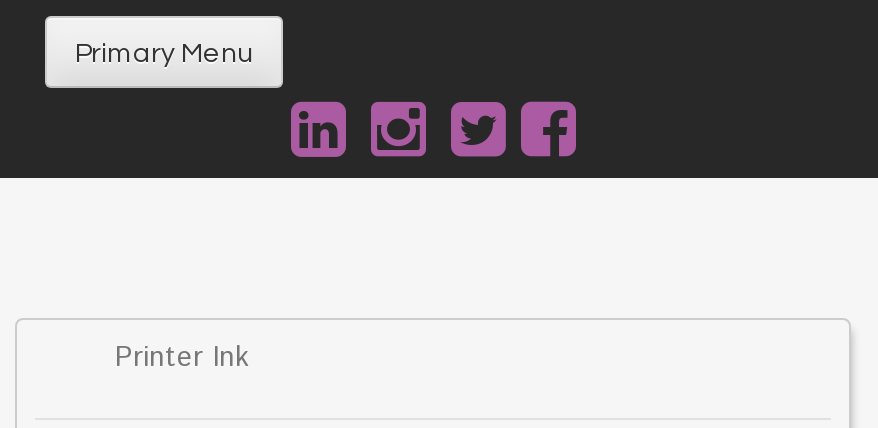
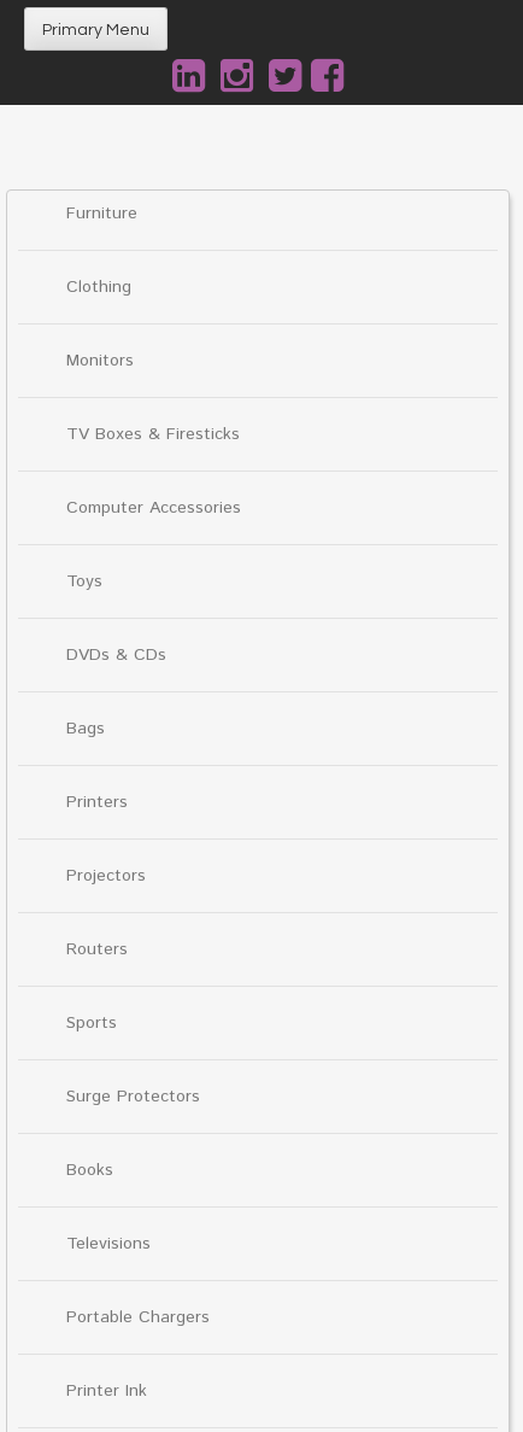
none -> [66,201,241,1329] Furniture | Clothing | Monitors | TV Boxes & Firesticks | Computer Accessories | Toys | DVDs & CDs | Bags | Printers | Projectors | Routers | Sports | Surge Protectors | Books | Televisions | Portable Chargers

